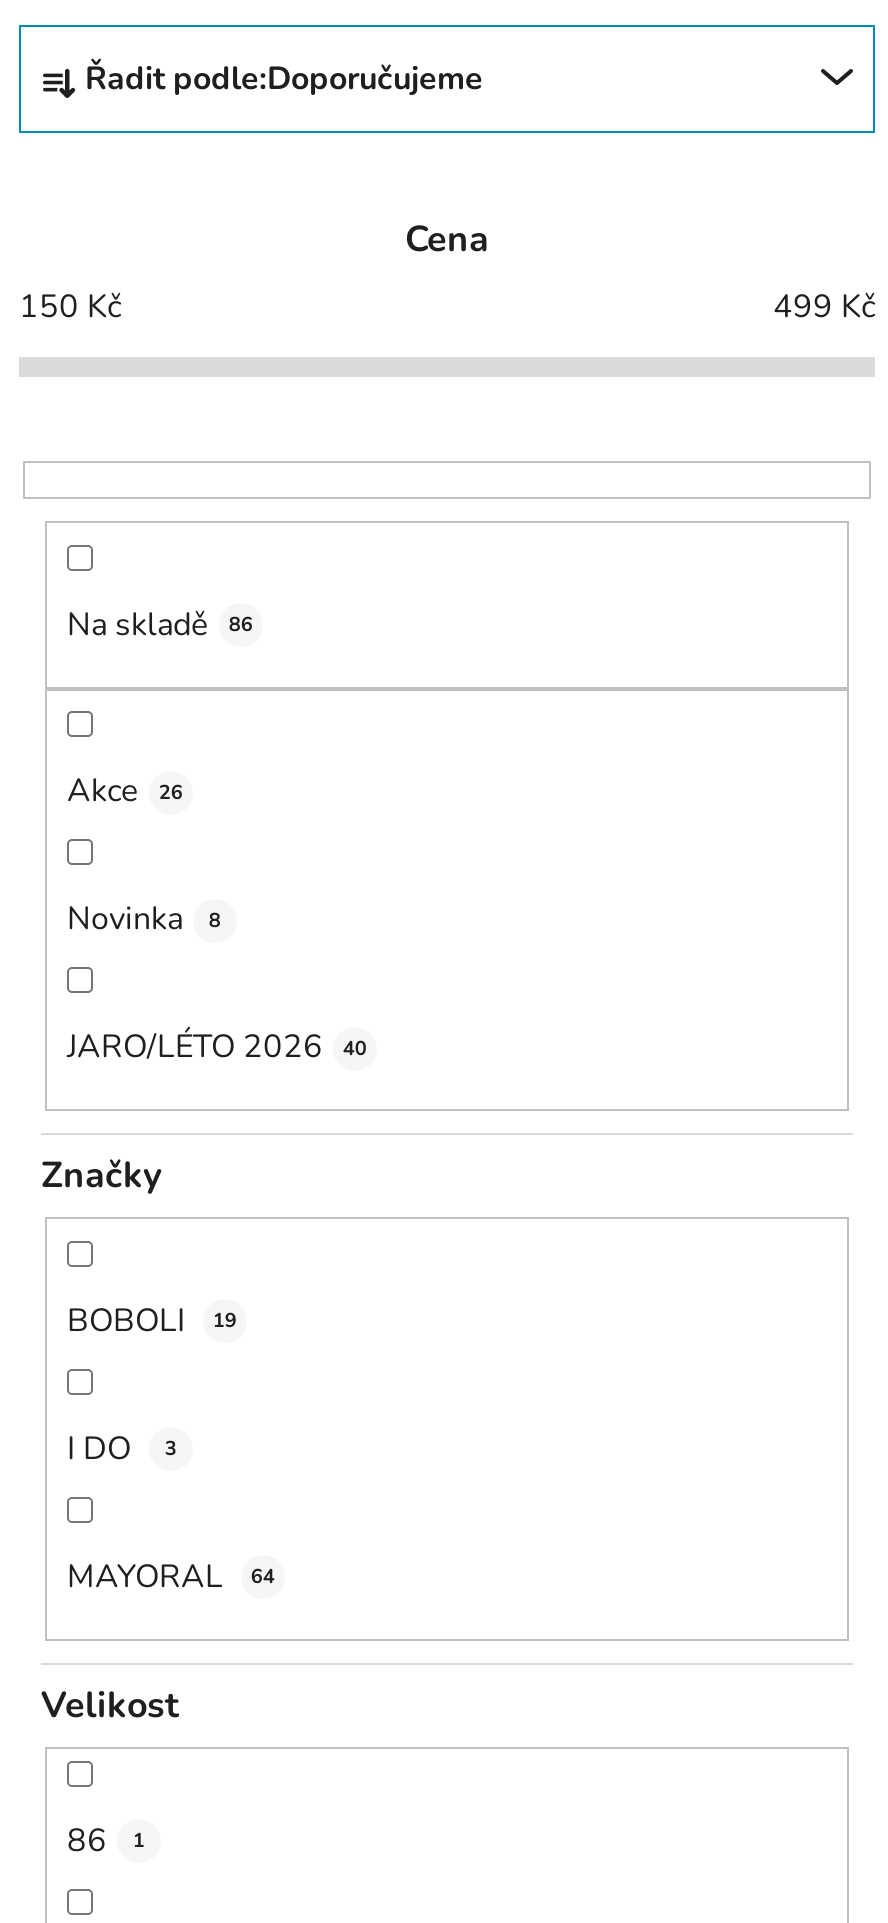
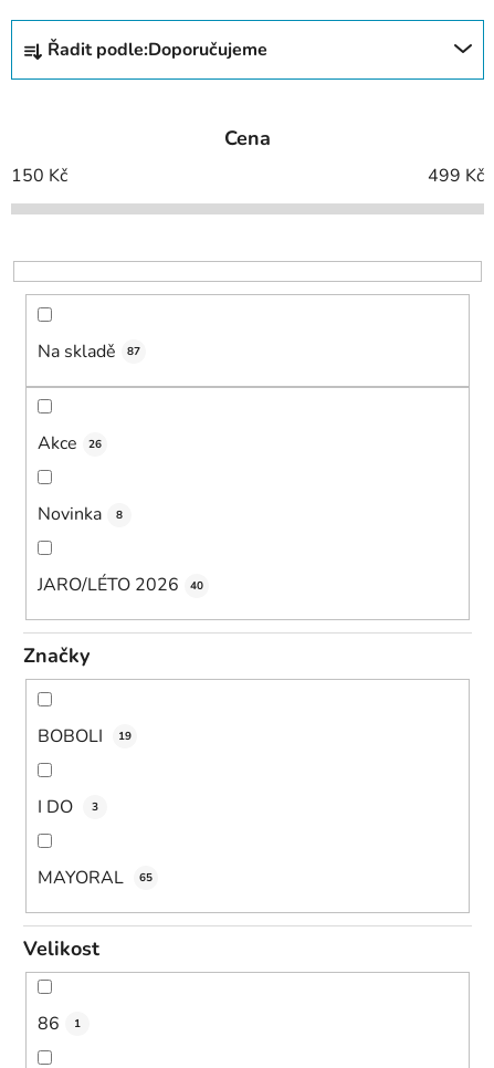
[229,611,253,639] 86 -> [127,344,140,360] 87
[67,1555,275,1599] MAYORAL 64 -> [38,866,152,890] MAYORAL 65

